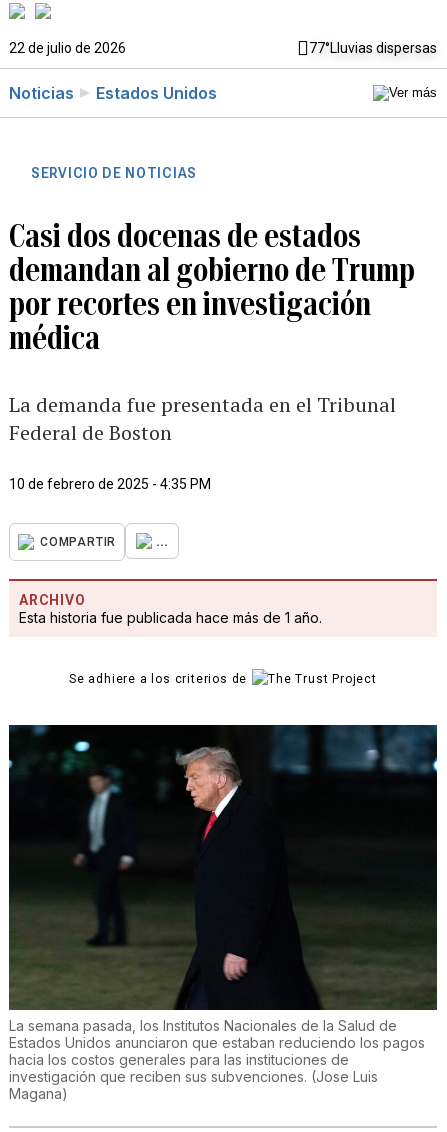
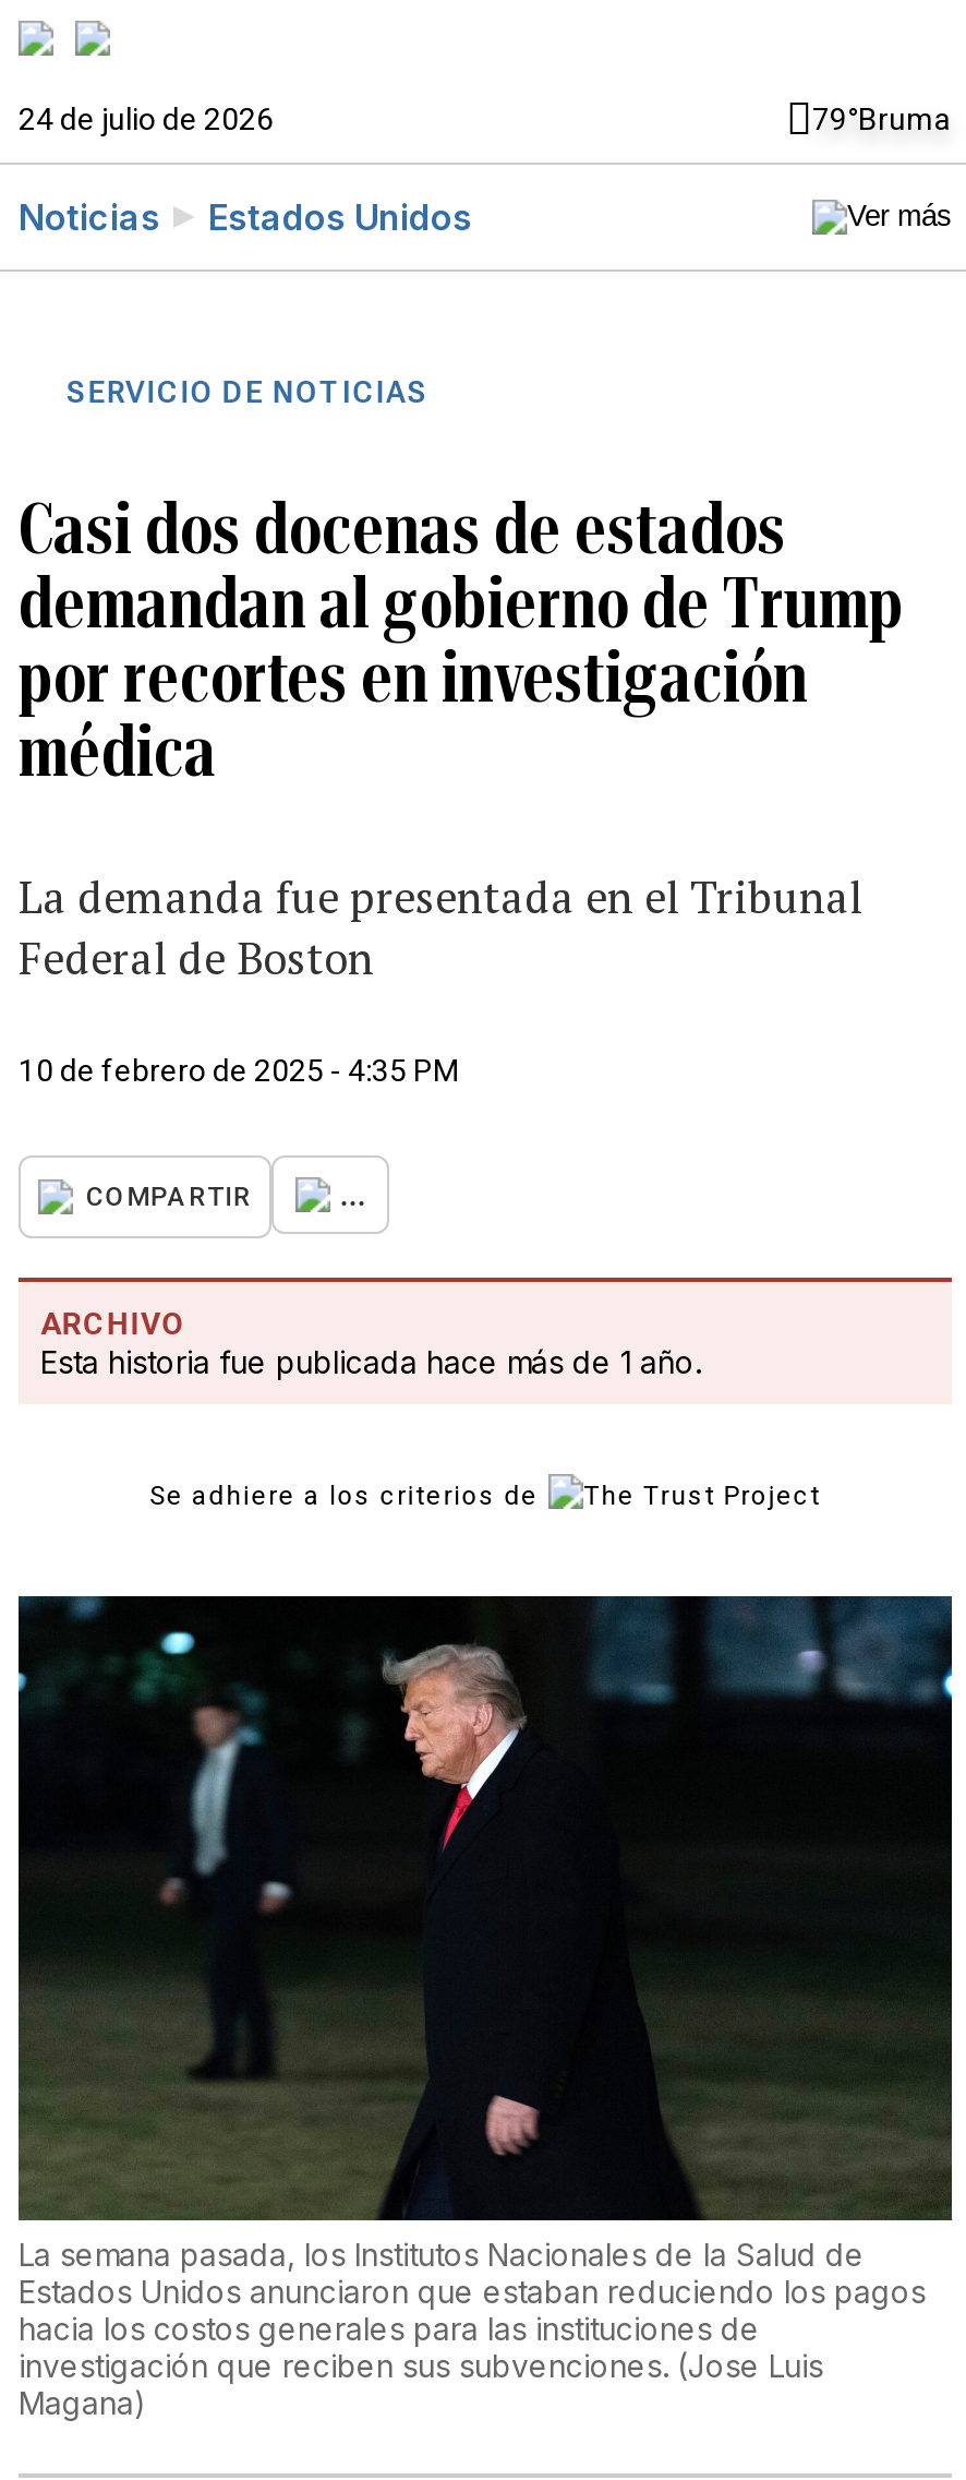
[9,40,437,56] 22 de julio de 2026 | 77°Lluvias dispersas -> [19,101,952,136] 24 de julio de 2026 | 79°Bruma

